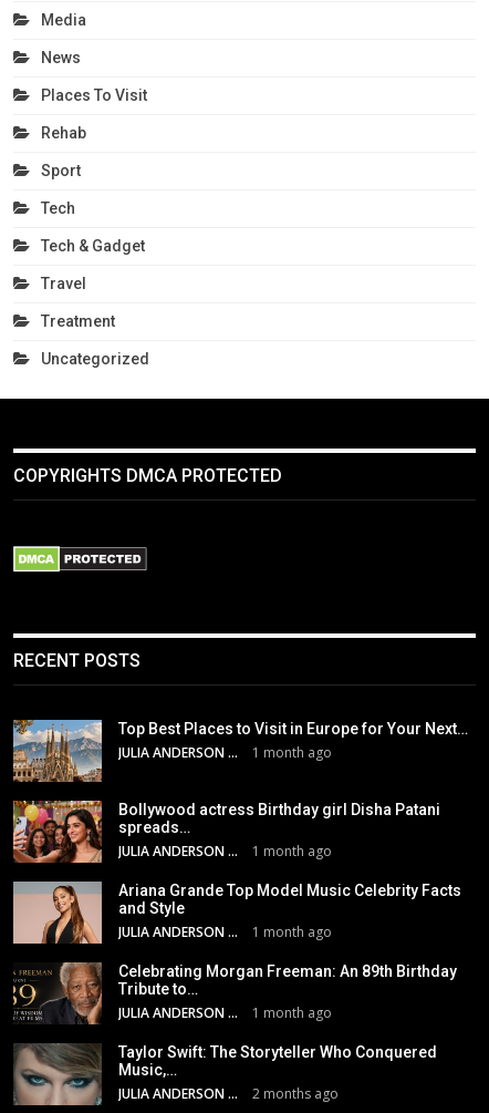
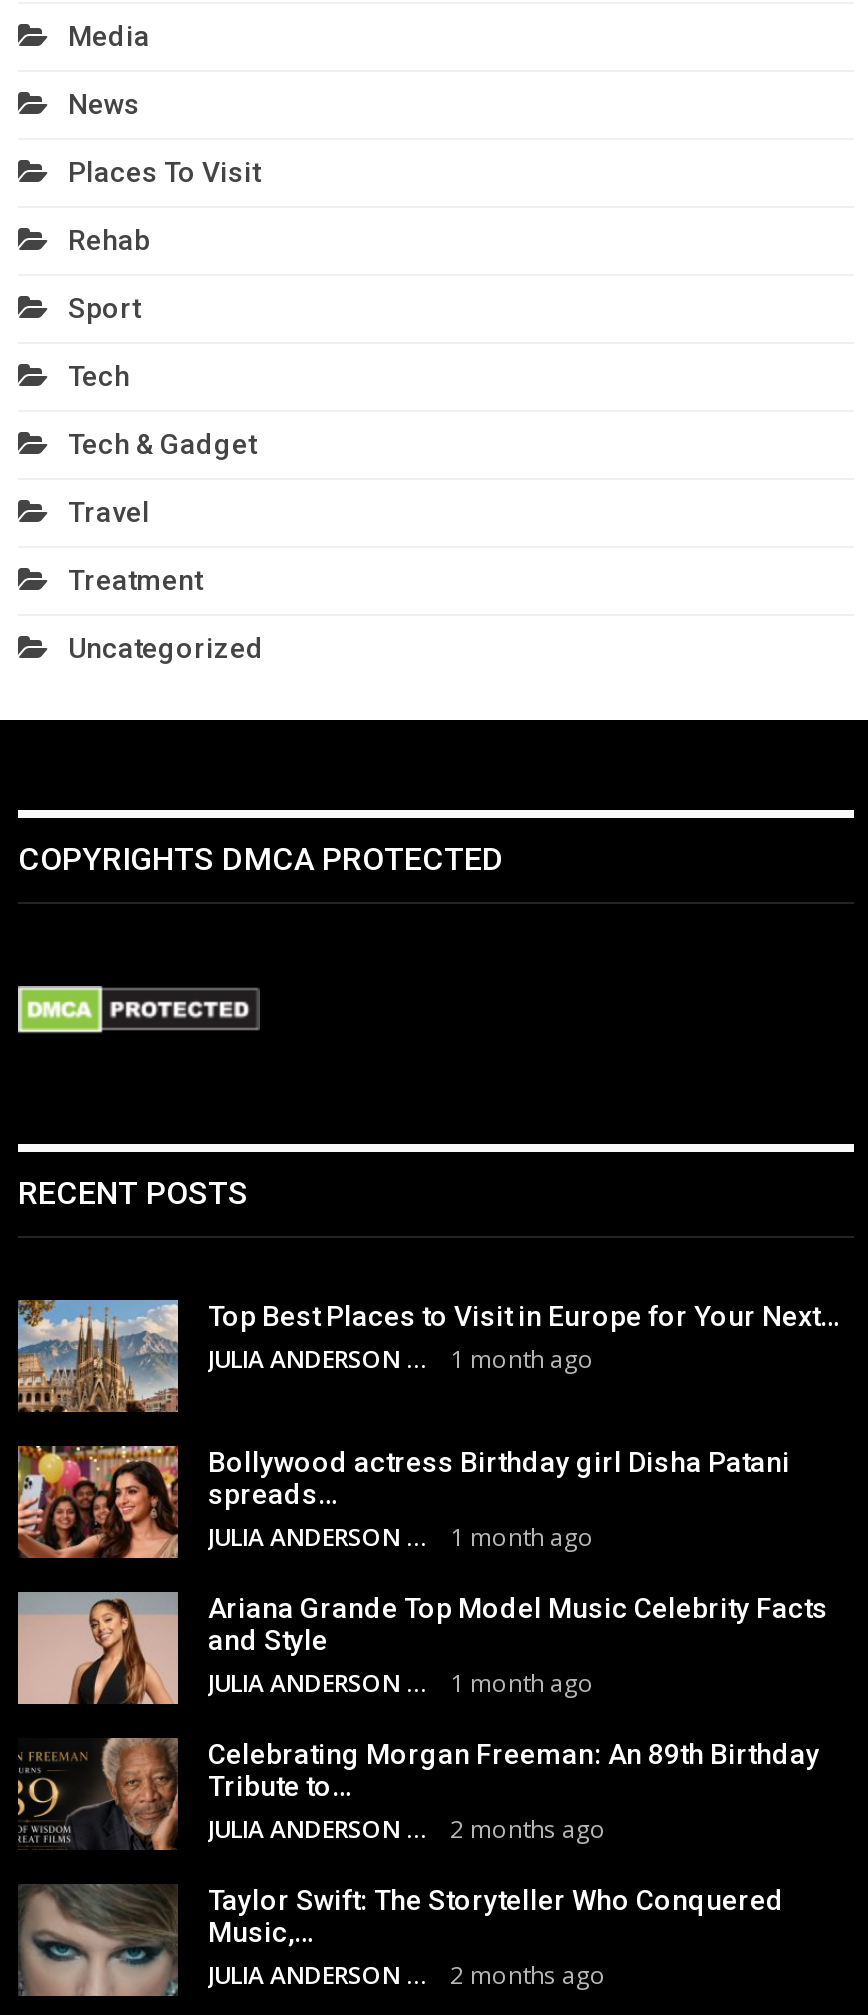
[252,1003,332,1022] 1 month ago -> [450,1811,606,1845] 2 months ago

